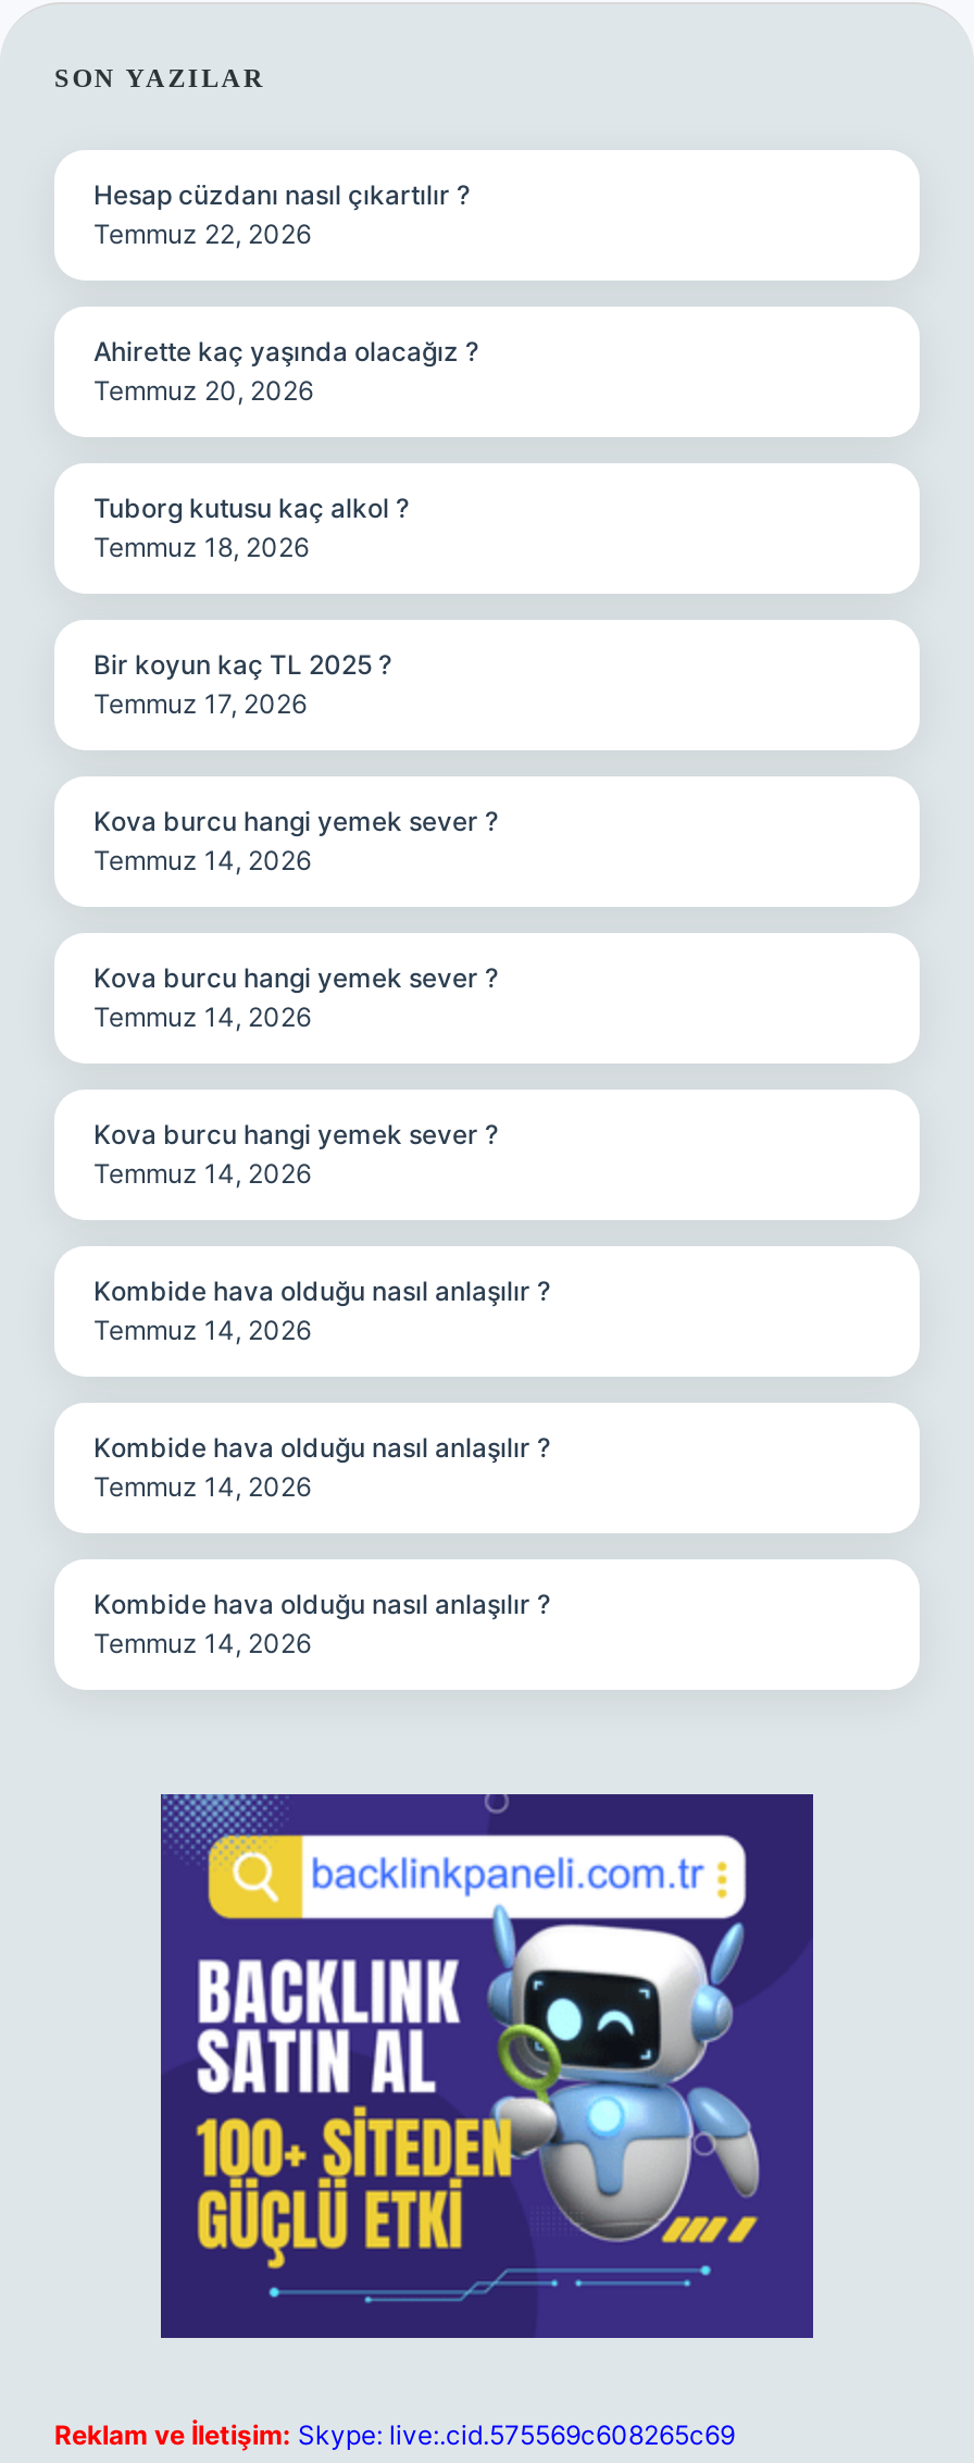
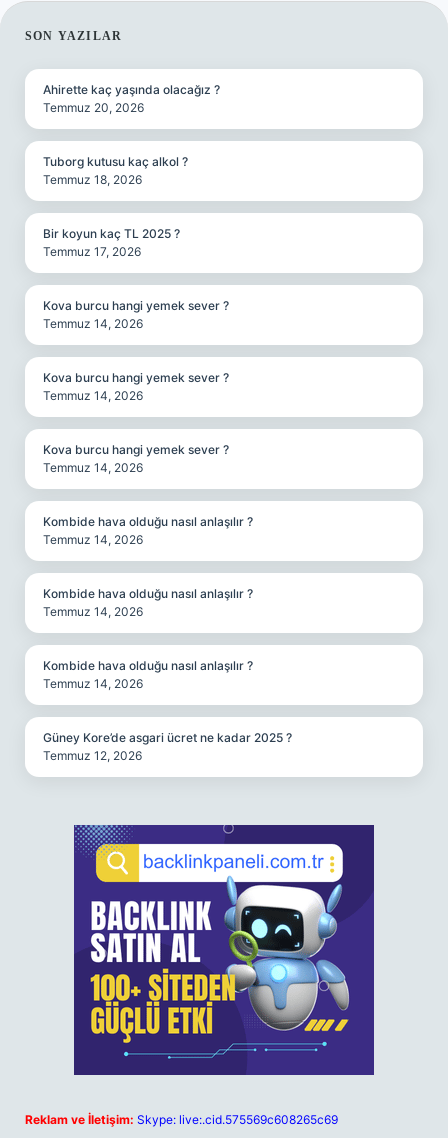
[93,178,470,250] Hesap cüzdanı nasıl çıkartılır ? | Temmuz 22, 2026 -> none
moved [93,335,550,1659] -> [43,82,253,691]: Ahirette kaç yaşında olacağız ? | Temmuz 20, 2026 | Tuborg kutusu kaç alkol ? | ... | Kombide hava olduğu nasıl anlaşılır ? | Temmuz 14, 2026
none -> [43,730,292,763] Güney Kore’de asgari ücret ne kadar 2025 ? | Temmuz 12, 2026

